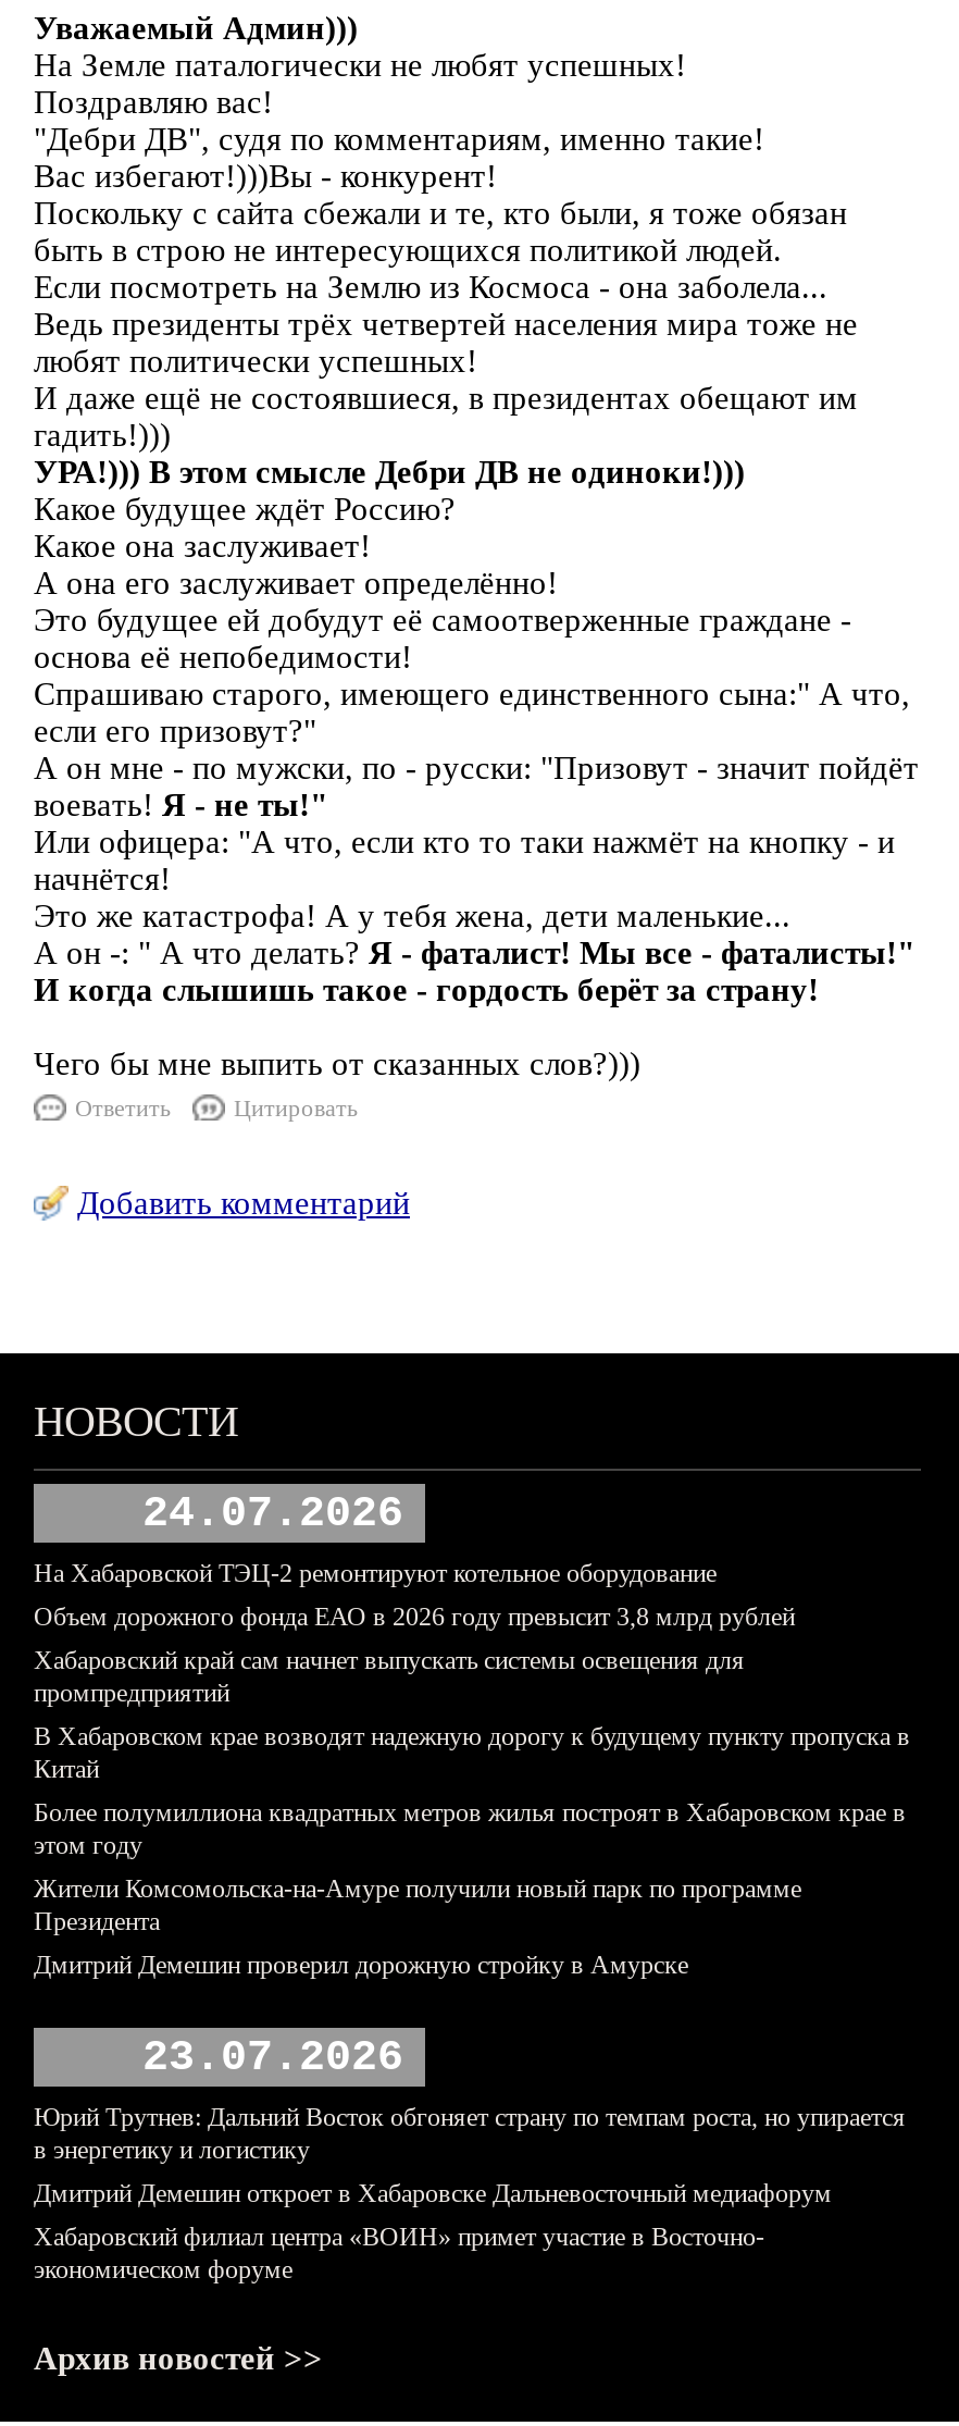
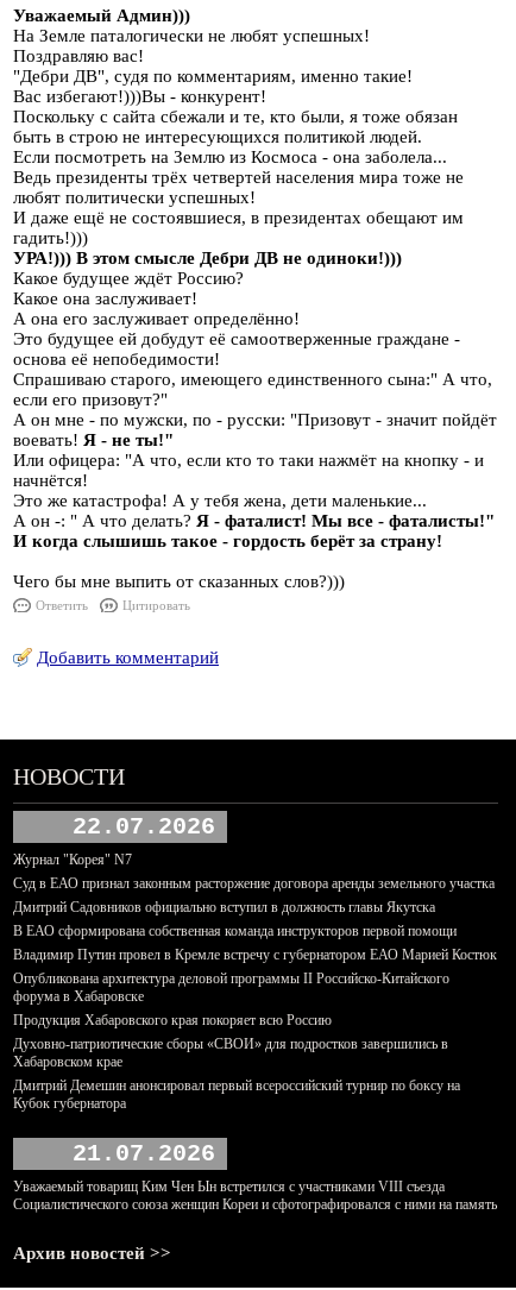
[34,1488,910,1980] 24.07.2026 | На Хабаровской ТЭЦ-2 ремонтируют котельное оборудование | Объем дорожного фонда ЕАО в 2026 году превысит 3,8 млрд рублей | Хабаровский край сам начнет выпускать системы освещения для | промпредприятий | В Хабаровском крае возводят надежную дорогу к будущему пункту пропуска в | Китай | Более полумиллиона квадратных метров жилья построят в Хабаровском крае в | этом году | Жители Комсомольска-на-Амуре получили новый парк по программе | Президента | Дмитрий Демешин проверил дорожную стройку в Амурске -> [13,813,497,1112] 22.07.2026 | Журнал "Корея" N7 | Суд в ЕАО признал законным расторжение договора аренды земельного участка | Дмитрий Садовников официально вступил в должность главы Якутска | В ЕАО сформирована собственная команда инструкторов первой помощи | Владимир Путин провел в Кремле встречу с губернатором ЕАО Марией Костюк | Опубликована архитектура деловой программы II Российско-Китайского | форума в Хабаровске | Продукция Хабаровского края покоряет всю Россию | Духовно-патриотические сборы «СВОИ» для подростков завершились в | Хабаровском крае | Дмитрий Демешин анонсировал первый всероссийский турнир по боксу на | Кубок губернатора
[34,2032,906,2285] 23.07.2026 | Юрий Трутнев: Дальний Восток обгоняет страну по темпам роста, но упирается | в энергетику и логистику | Дмитрий Демешин откроет в Хабаровске Дальневосточный медиафорум | Хабаровский филиал центра «ВОИН» примет участие в Восточно- | экономическом форуме -> [13,1140,497,1213] 21.07.2026 | Уважаемый товарищ Ким Чен Ын встретился с участниками VIII съезда | Социалистического союза женщин Кореи и сфотографировался с ними на память

